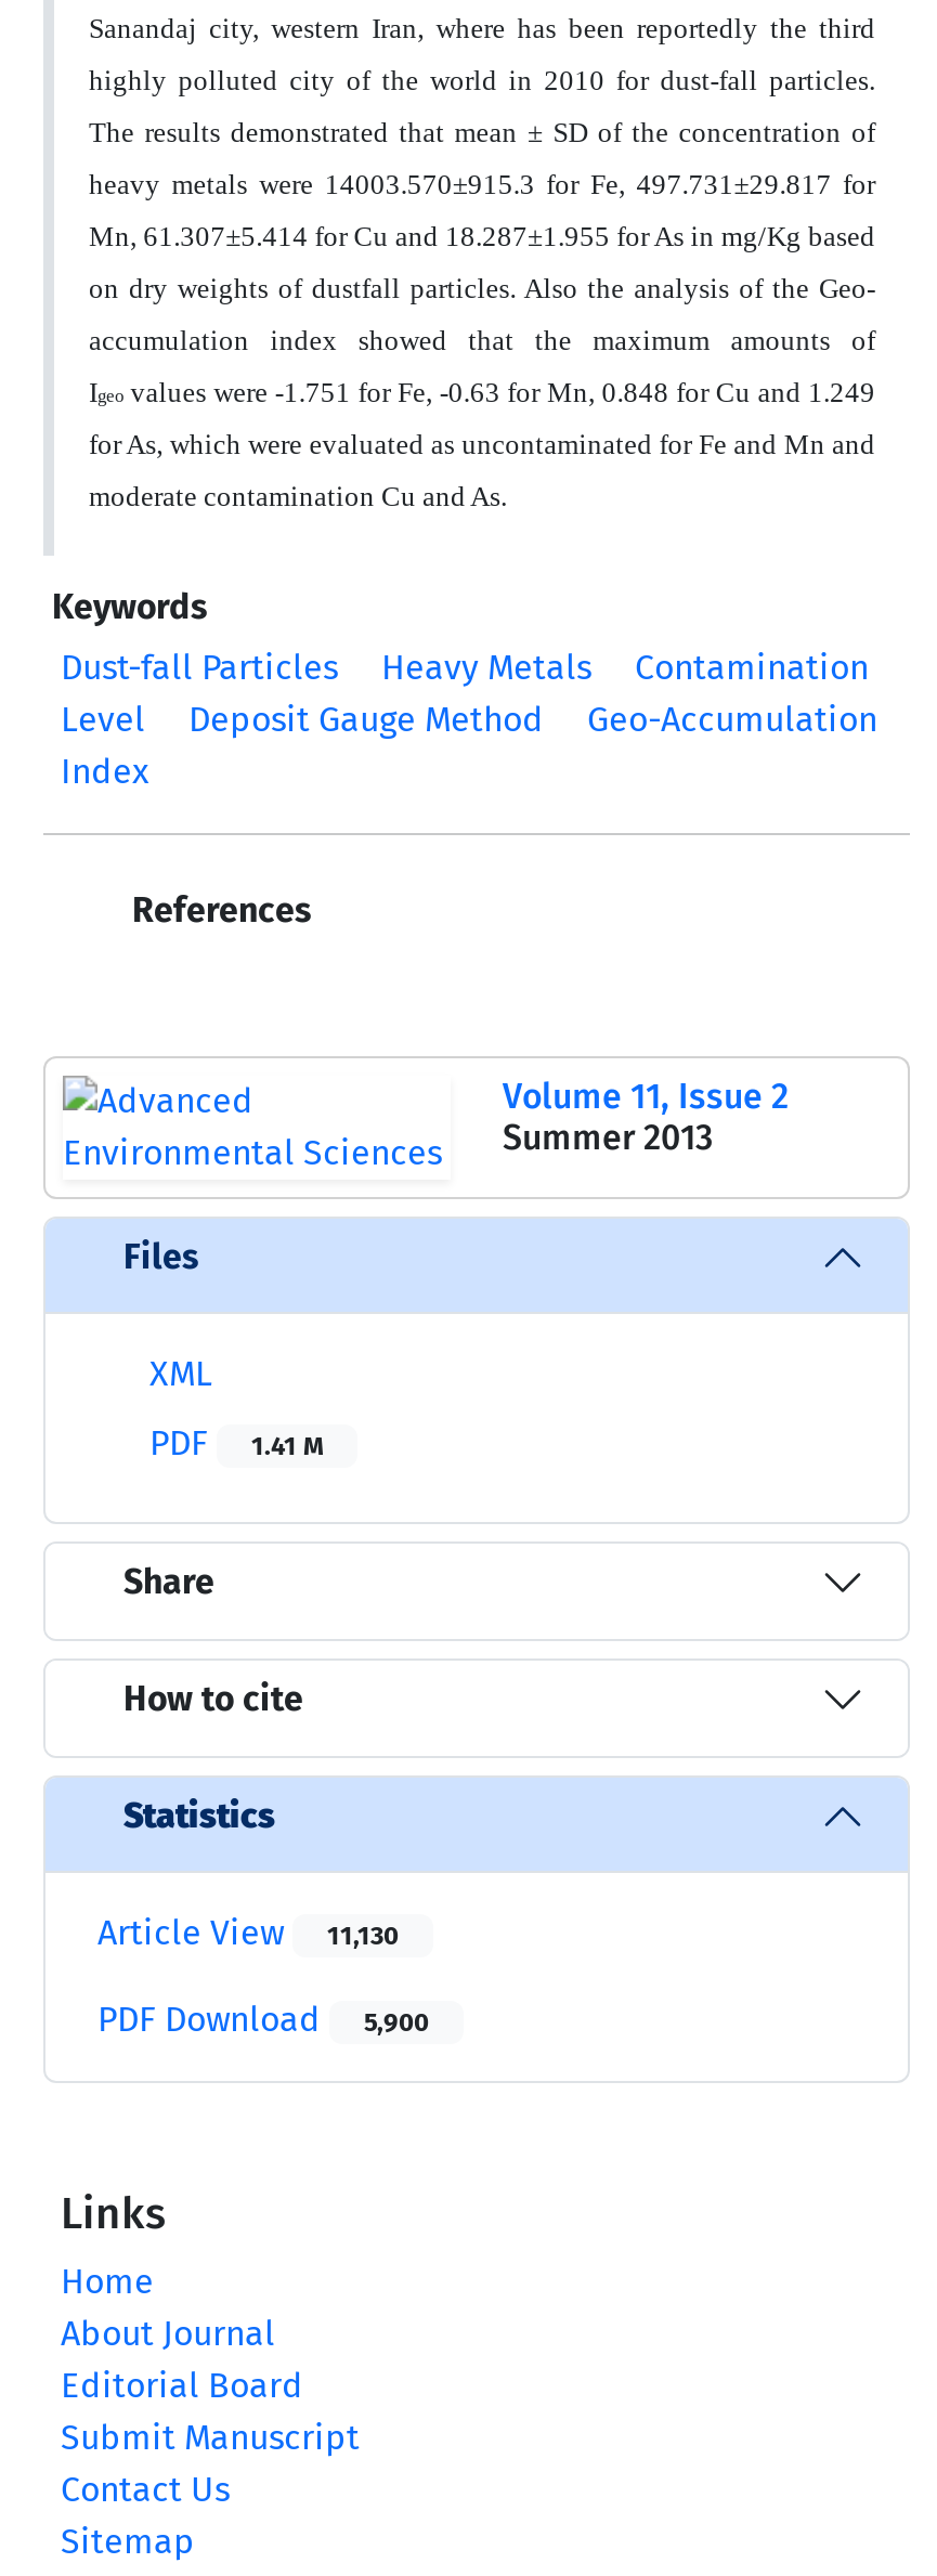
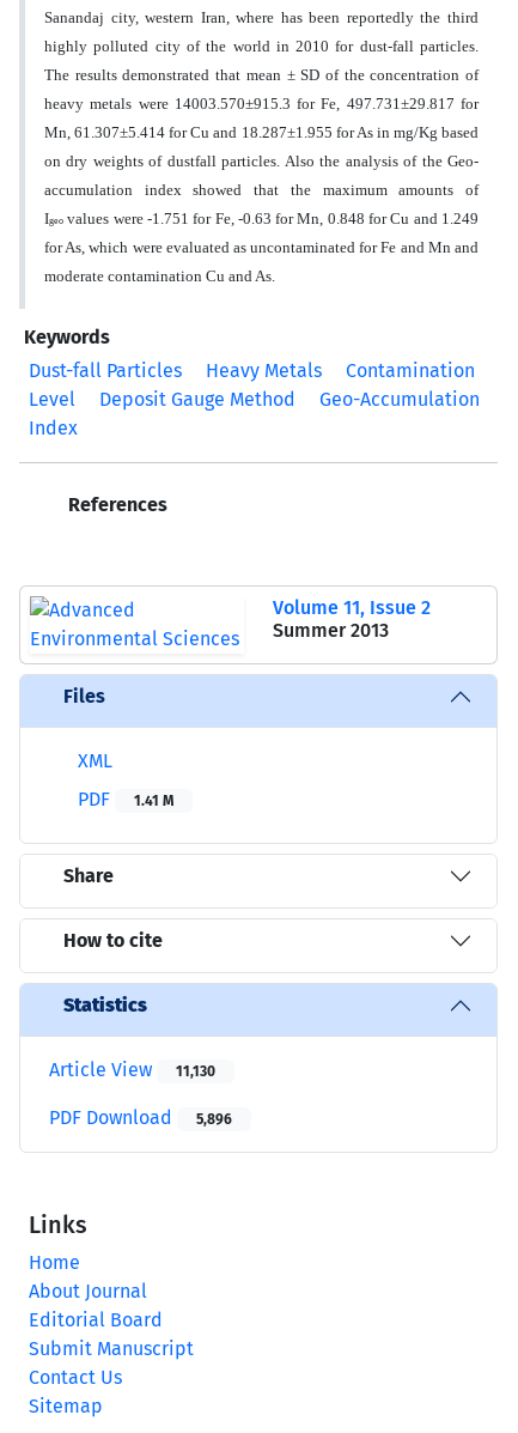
[97,1998,429,2039] PDF Download 5,900 -> [49,1106,232,1129] PDF Download 5,896

